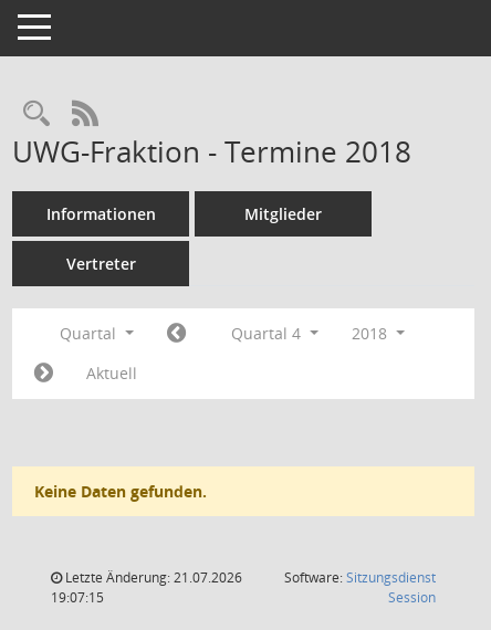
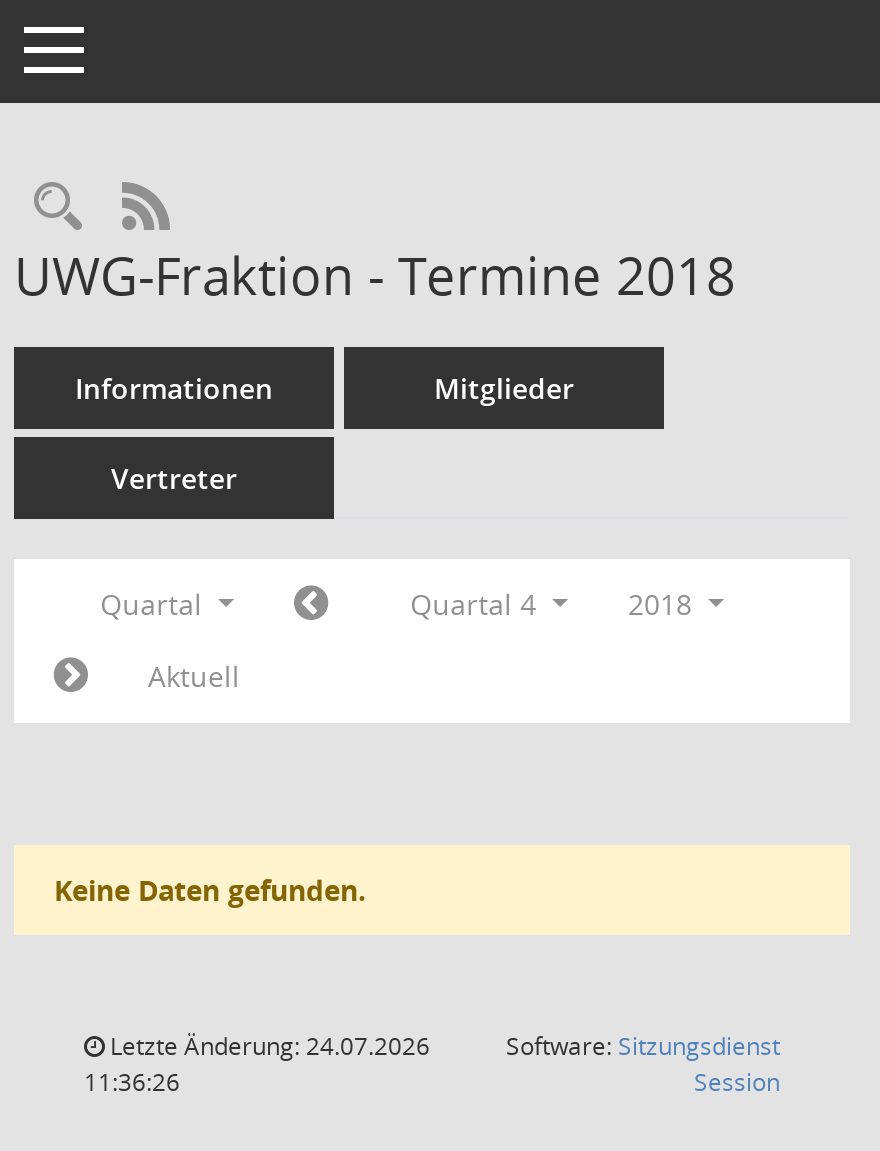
[62,568,242,587] Letzte Änderung: 21.07.2026 -> [104,1029,430,1063] Letzte Änderung: 24.07.2026
[51,588,104,607] 19:07:15 -> [84,1065,180,1099] 11:36:26

